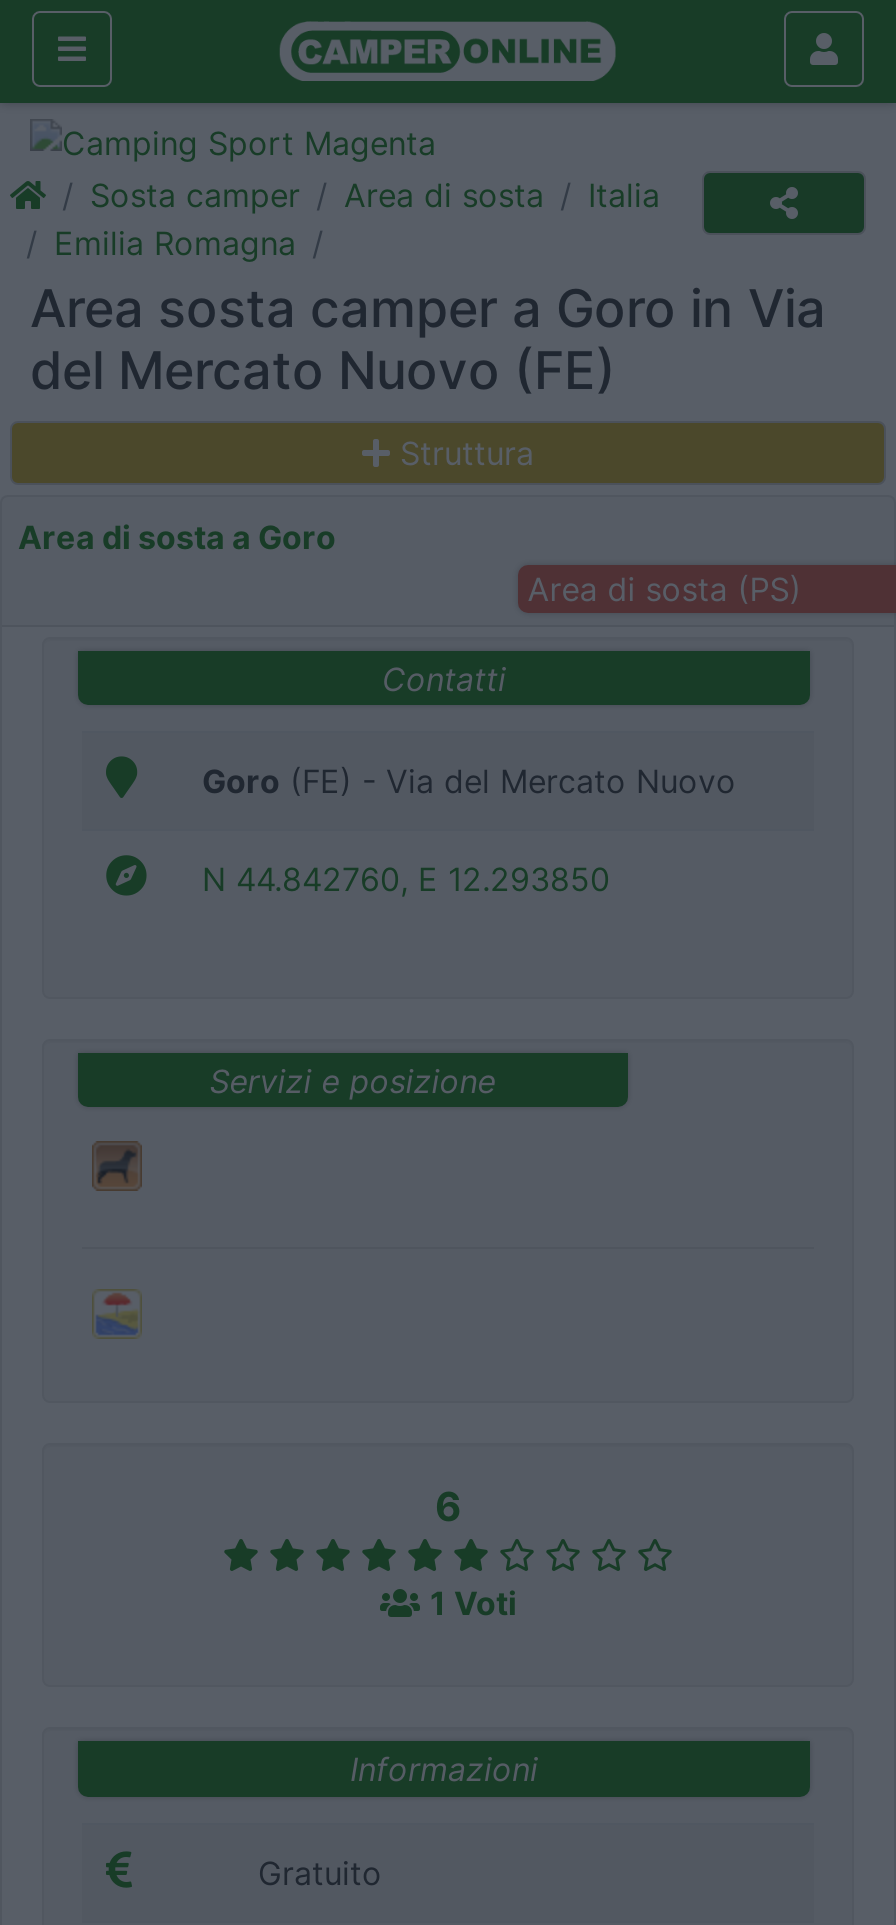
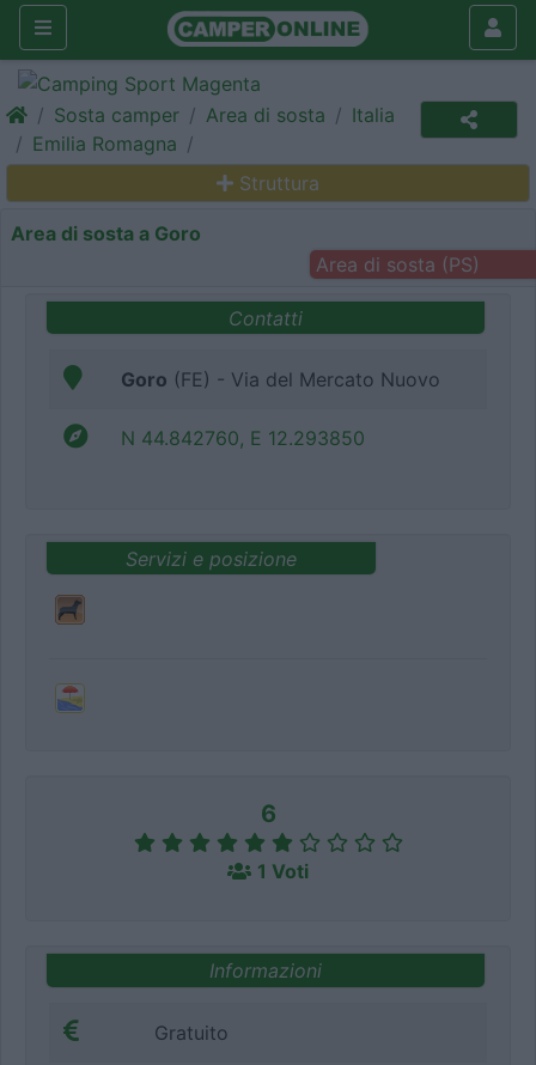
[30,277,826,401] Area sosta camper a Goro in Via | del Mercato Nuovo (FE) -> none

